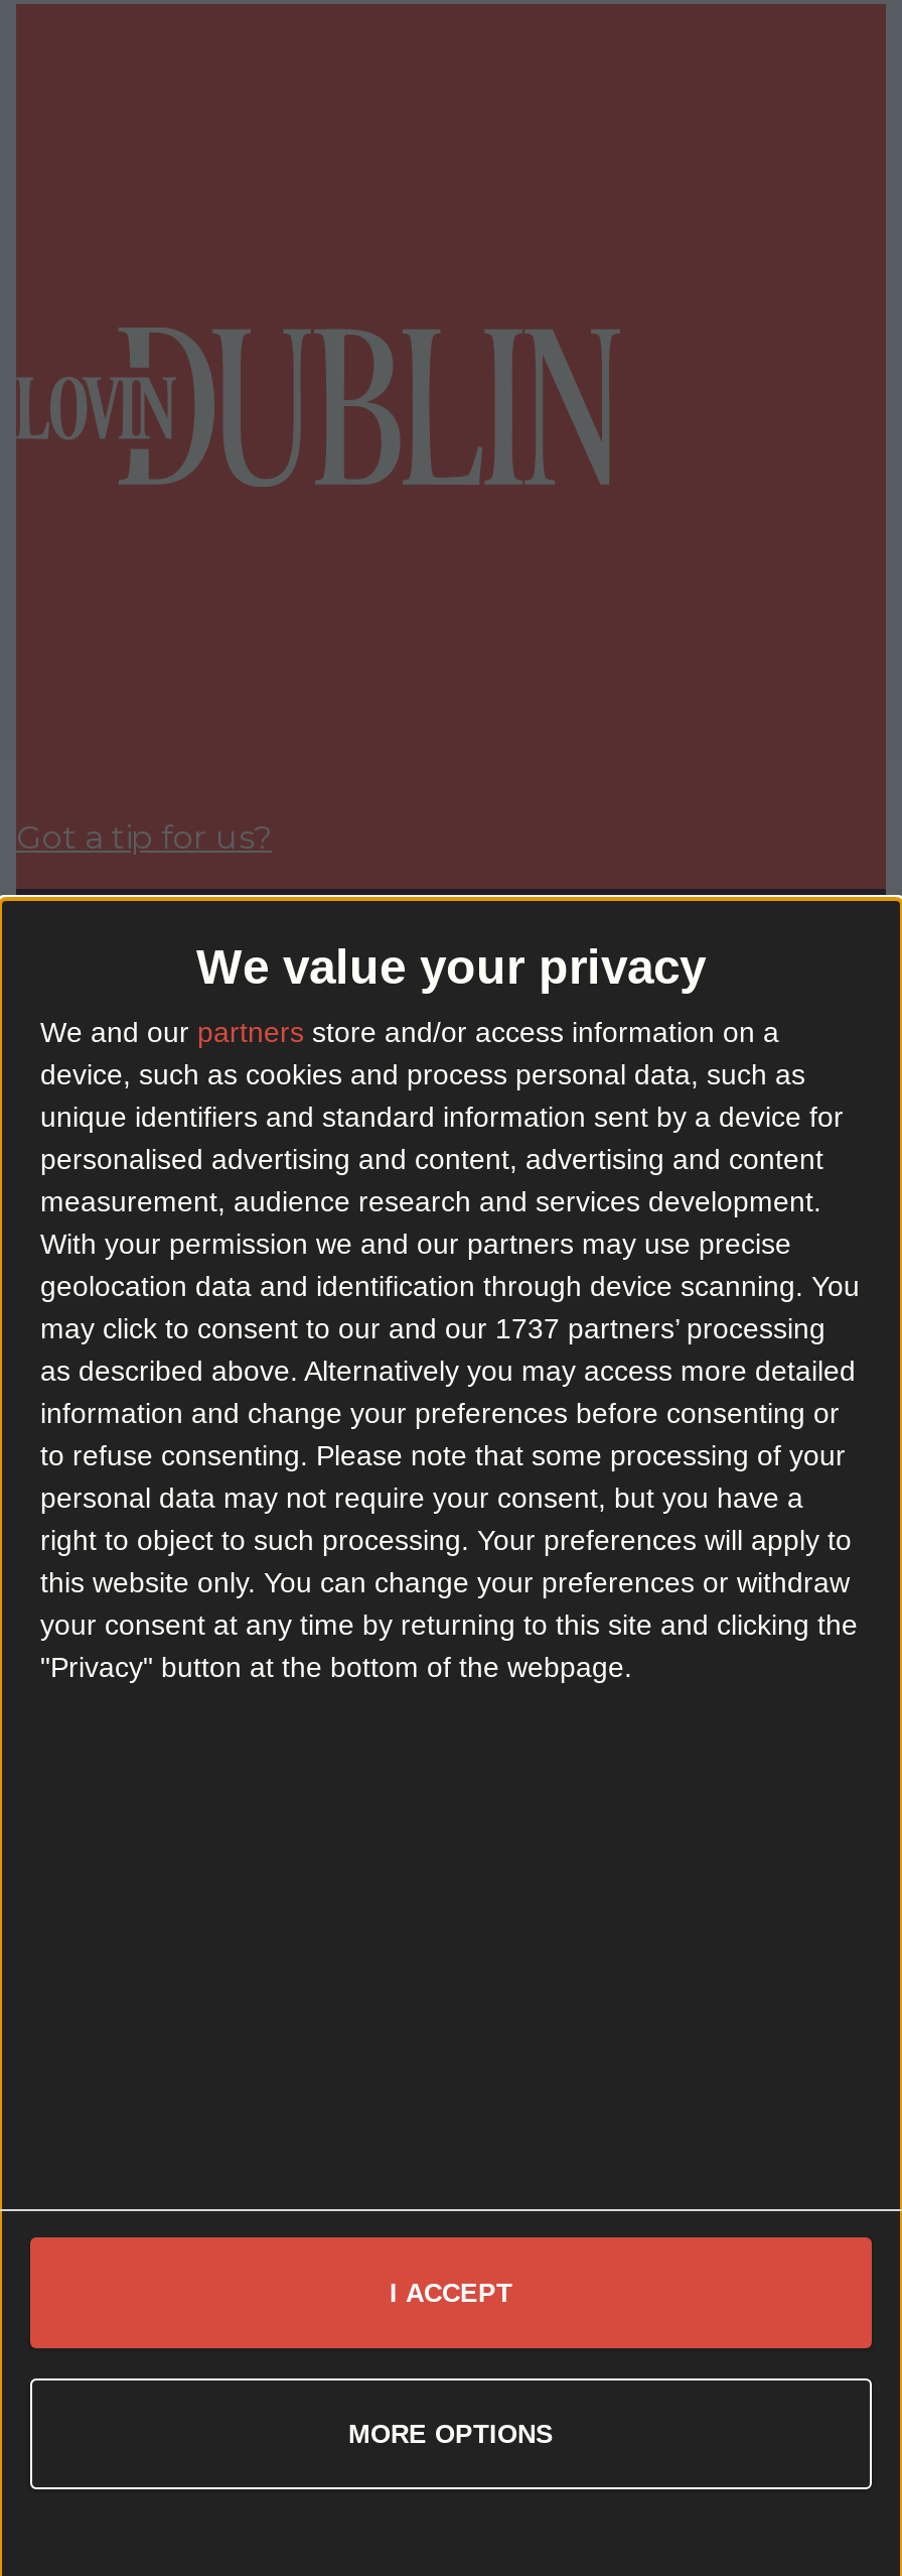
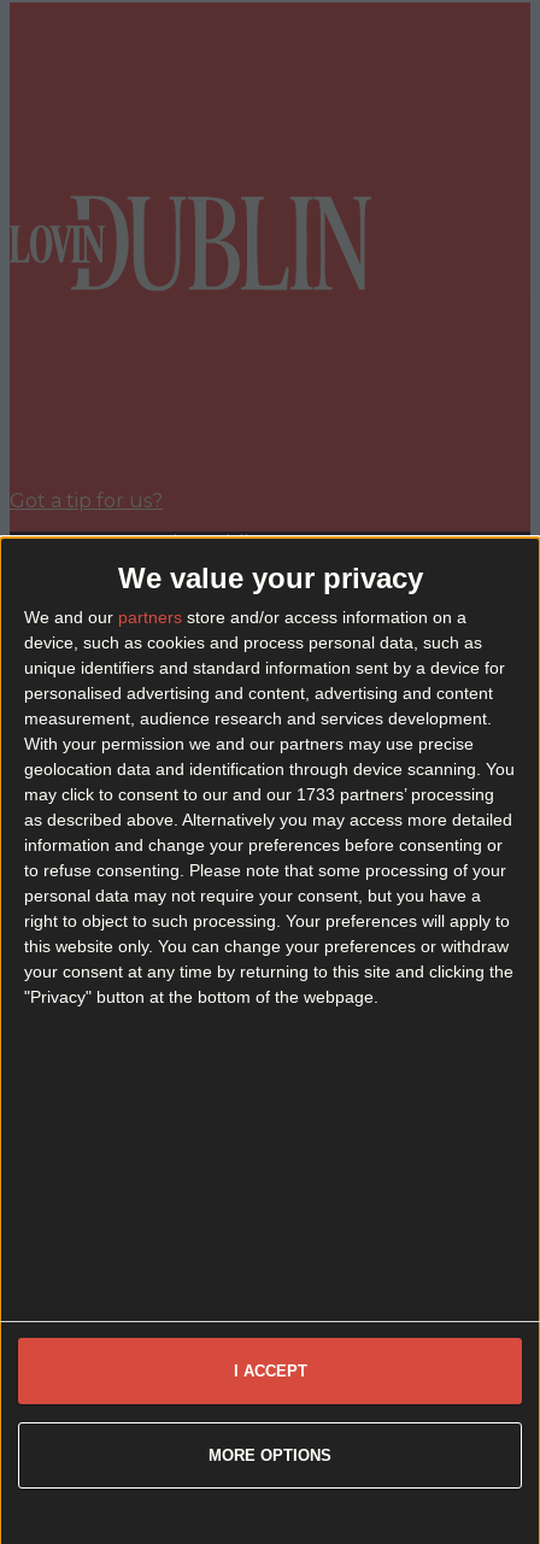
[40,1313,825,1345] may click to consent to our and our 1737 partners’ processing -> [24,785,494,804] may click to consent to our and our 1733 partners’ processing

